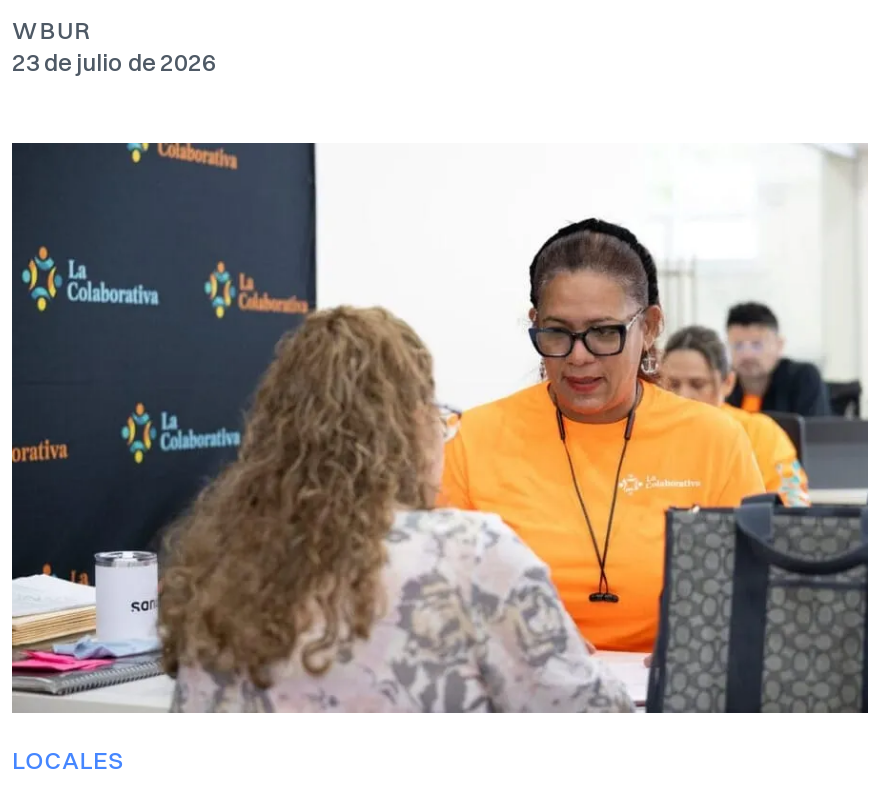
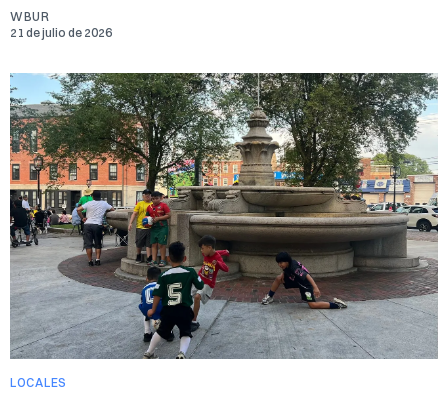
[12,47,216,77] 23 de julio de 2026 -> [10,25,112,40] 21 de julio de 2026
[10,140,868,714] [image] -> [9,72,438,360] [image]

